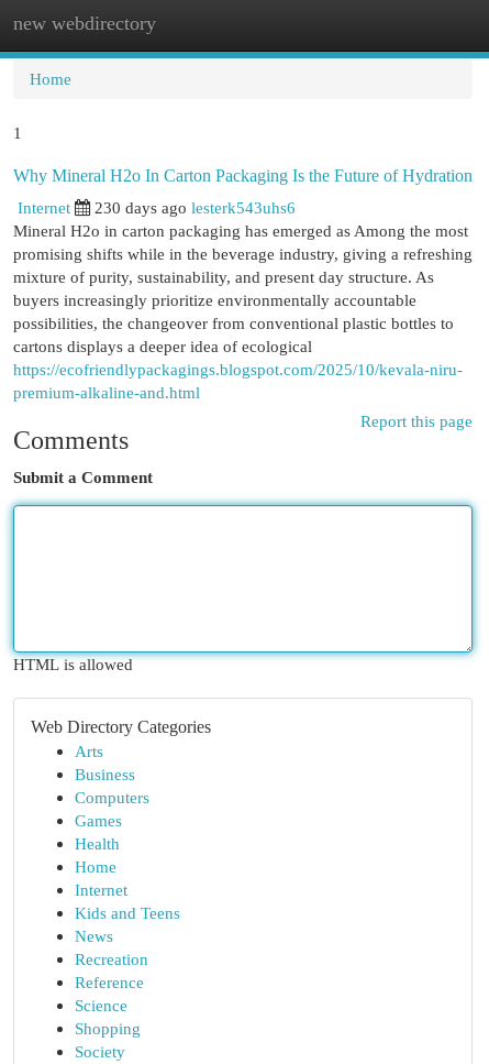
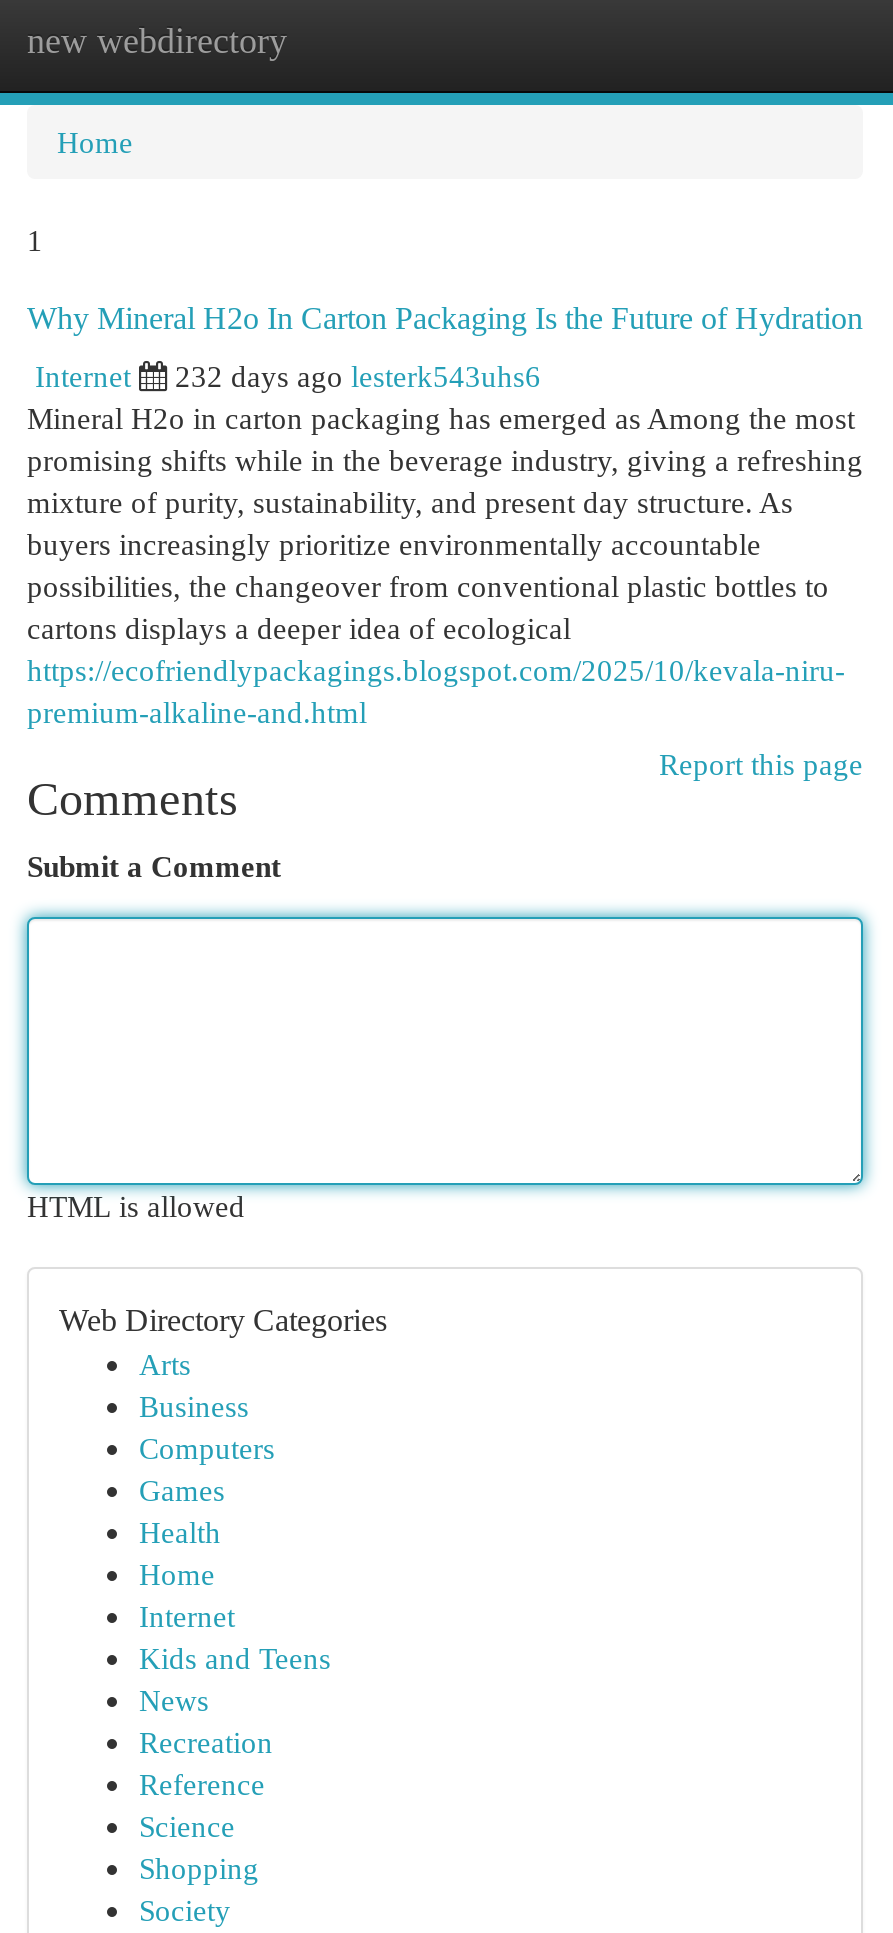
[95,198,296,217] 230 days ago lesterk543uhs6 -> [175,359,541,393] 232 days ago lesterk543uhs6

